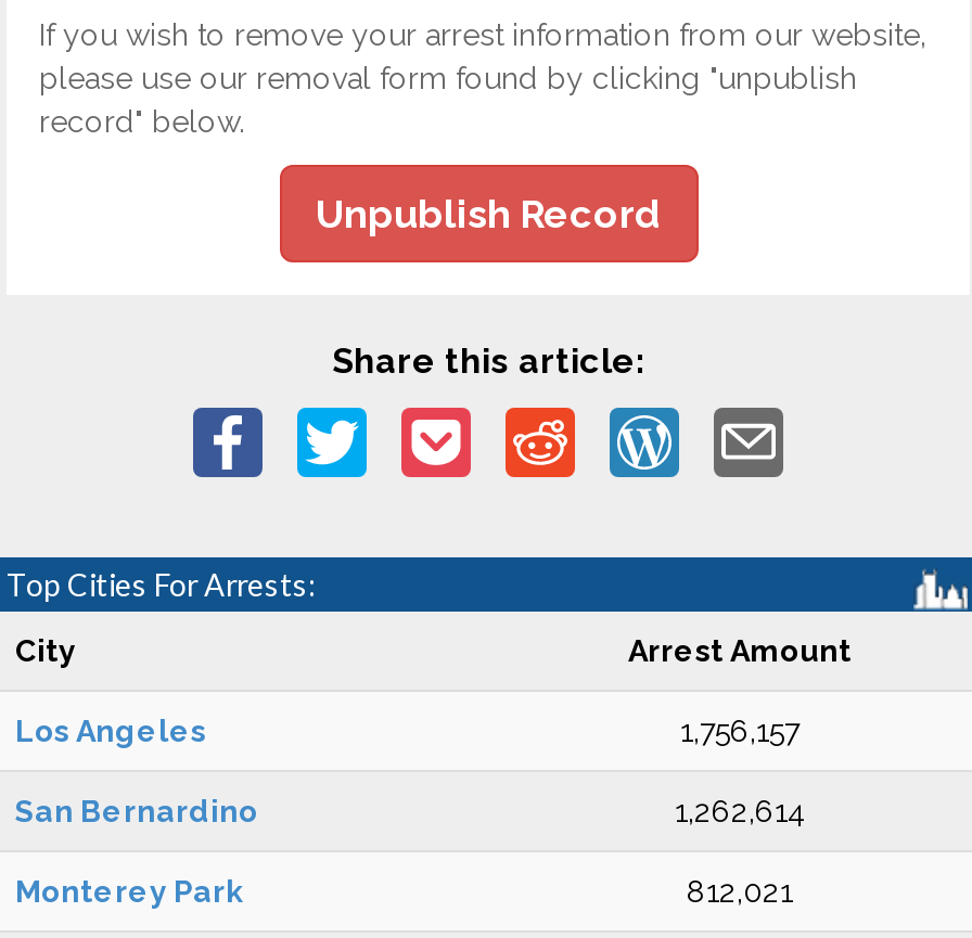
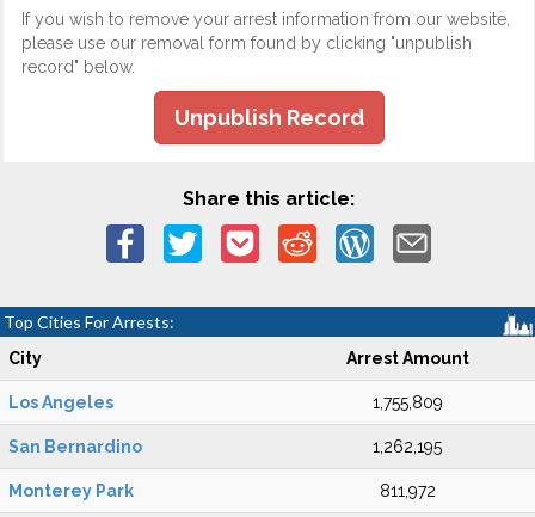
[680,714,800,748] 1,756,157 -> [372,393,442,412] 1,755,809
[675,794,805,828] 1,262,614 -> [373,437,442,456] 1,262,195
[687,874,793,909] 812,021 -> [379,481,435,500] 811,972

